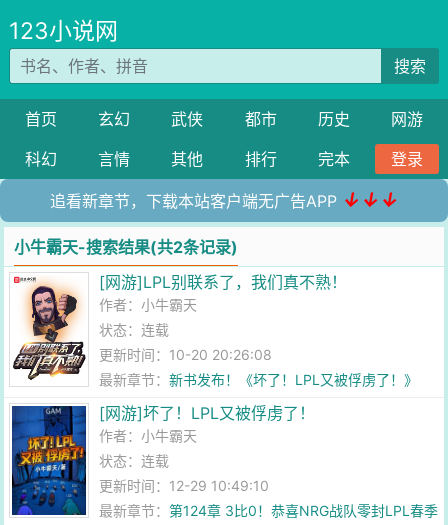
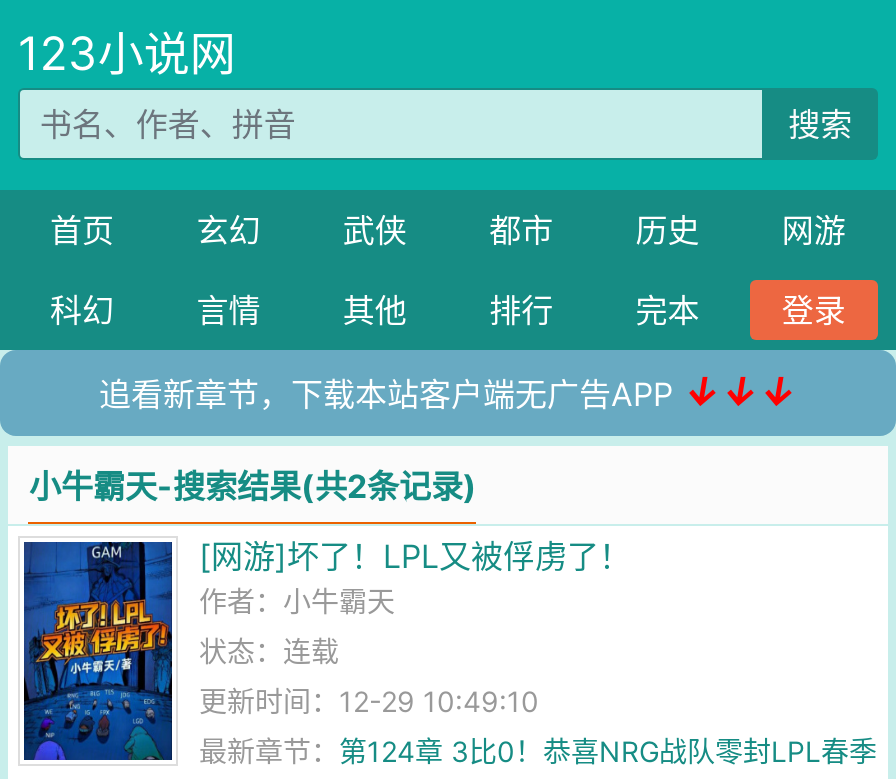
[12,272,418,388] [image] | [网游]LPL别联系了，我们真不熟！ | 作者：小牛霸天 | 状态：连载 | 更新时间：10-20 20:26:08 | 最新章节：新书发布！《坏了！LPL又被俘虏了！》 -> none

